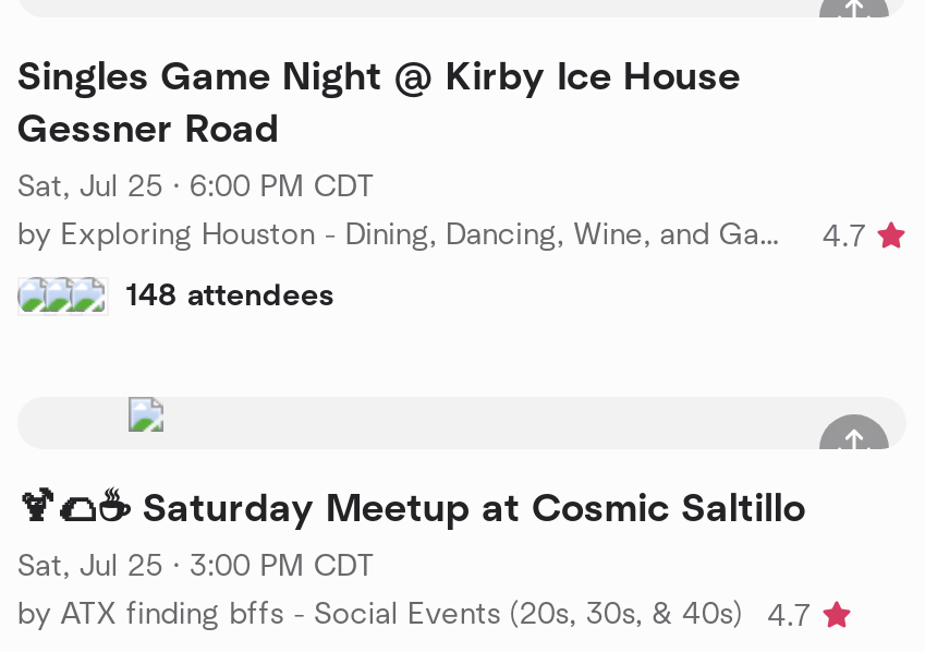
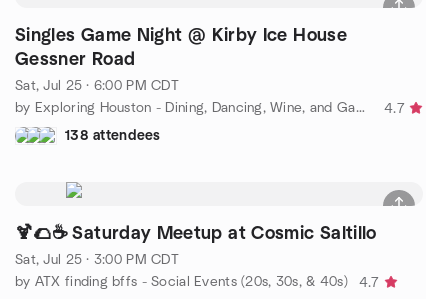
[126,280,335,311] 148 attendees -> [65,128,161,142] 138 attendees

